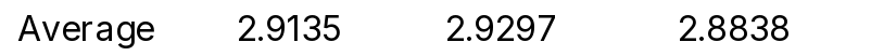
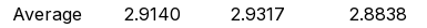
[17,6,341,49] Average 2.9135 -> [12,3,181,24] Average 2.9140
[445,6,558,49] 2.9297 -> [231,3,285,24] 2.9317

